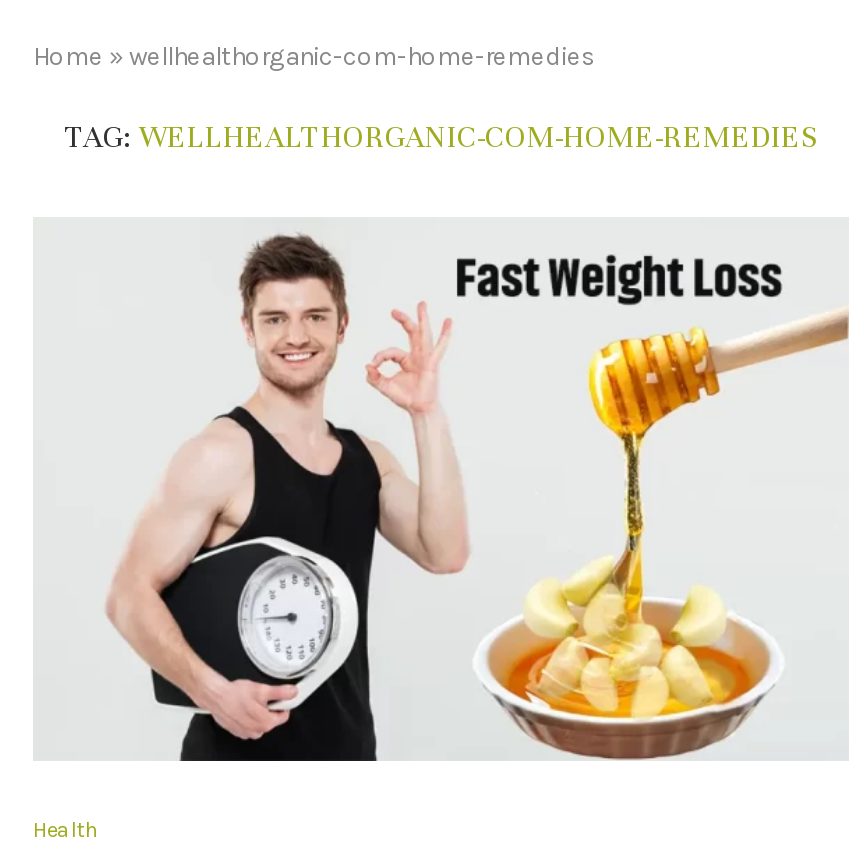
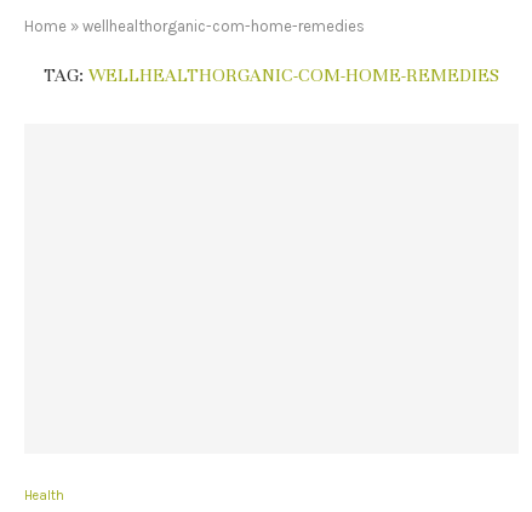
[103,231,851,763] [image] -> none

